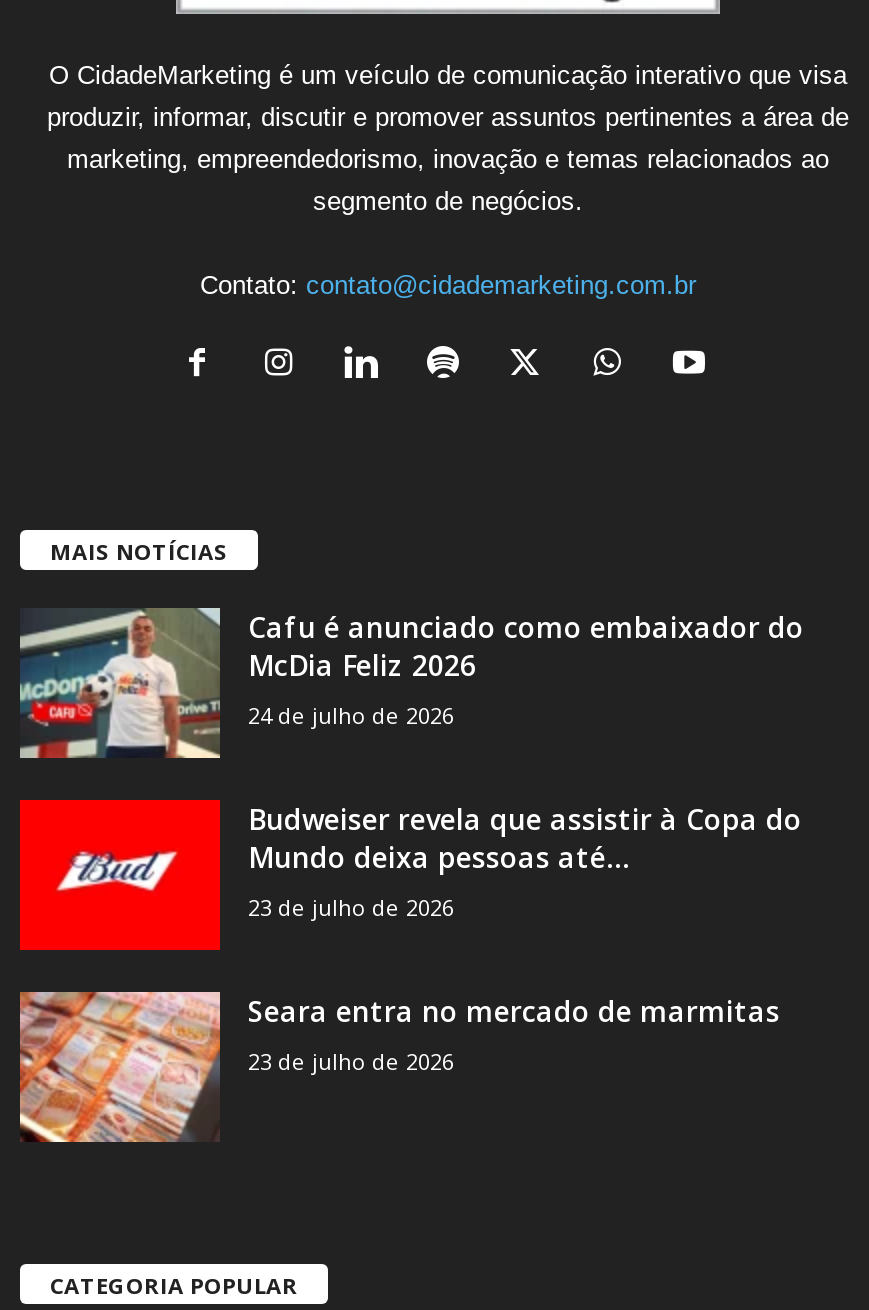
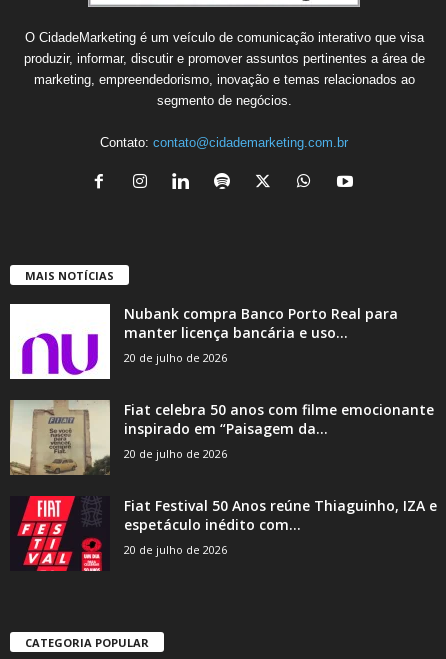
[18,608,804,760] [image] | Cafu é anunciado como embaixador do | McDia Feliz 2026 | 24 de julho de 2026 -> [9,303,398,380] [image] | Nubank compra Banco Porto Real para | manter licença bancária e uso... | 20 de julho de 2026
[18,798,802,952] [image] | Budweiser revela que assistir à Copa do | Mundo deixa pessoas até... | 23 de julho de 2026 -> [9,399,434,476] [image] | Fiat celebra 50 anos com filme emocionante | inspirado em “Paisagem da... | 20 de julho de 2026
[18,990,780,1144] [image] | Seara entra no mercado de marmitas | 23 de julho de 2026 -> [10,495,437,572] [image] | Fiat Festival 50 Anos reúne Thiaguinho, IZA e | espetáculo inédito com... | 20 de julho de 2026

